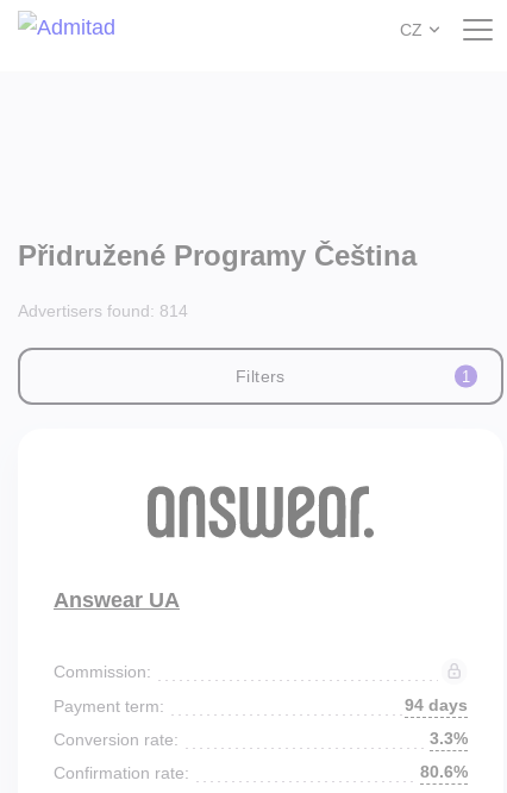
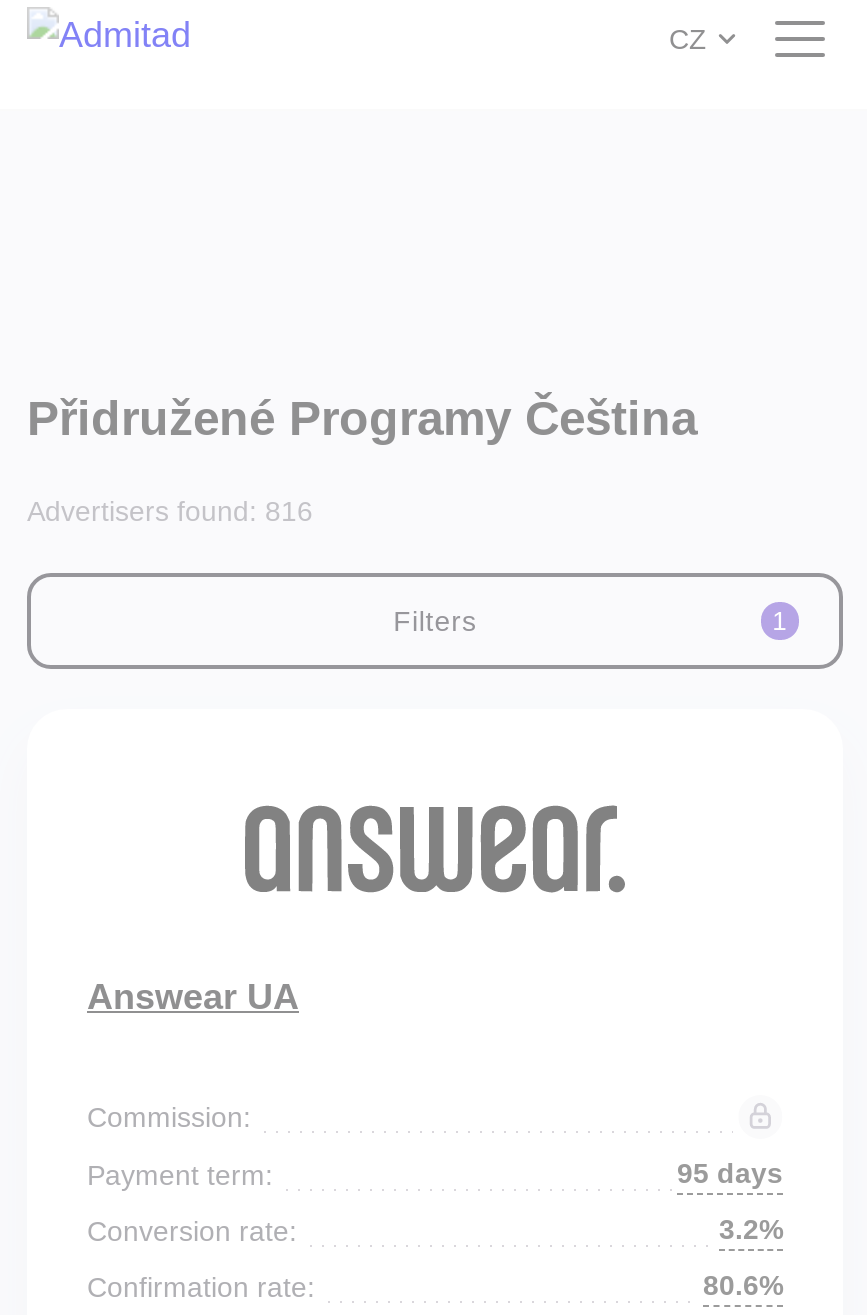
[18,301,188,320] Advertisers found: 814 -> [27,495,313,527] Advertisers found: 816
[405,695,468,714] 94 days -> [677,1157,783,1189] 95 days
[430,729,468,748] 3.3% -> [719,1213,783,1245] 3.2%

